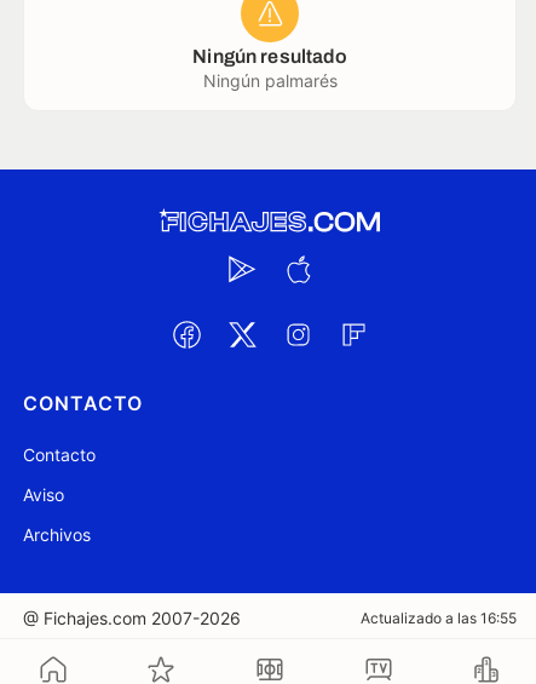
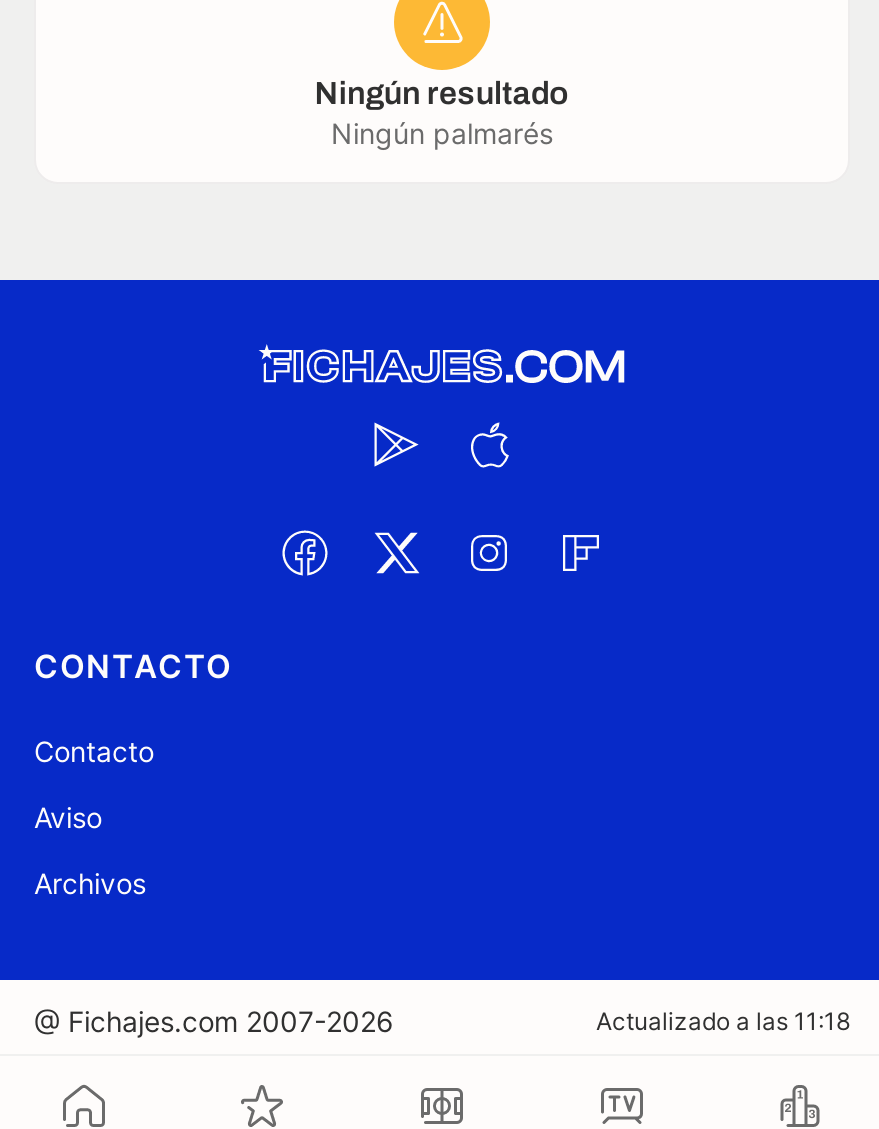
[361,609,517,627] Actualizado a las 16:55 -> [596,1006,850,1036] Actualizado a las 11:18

